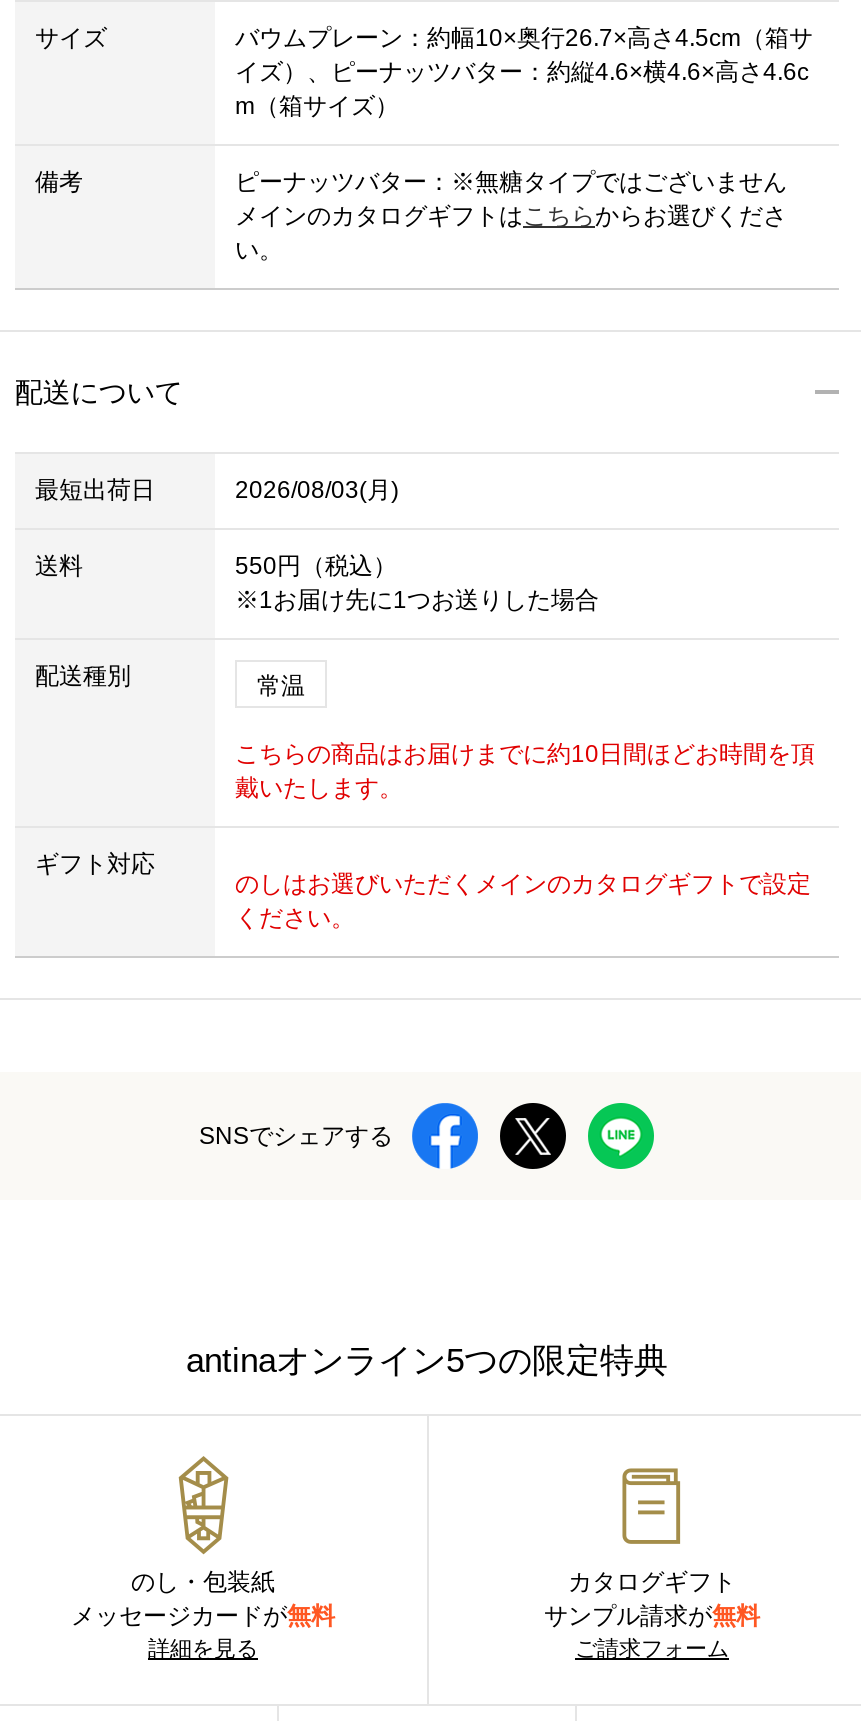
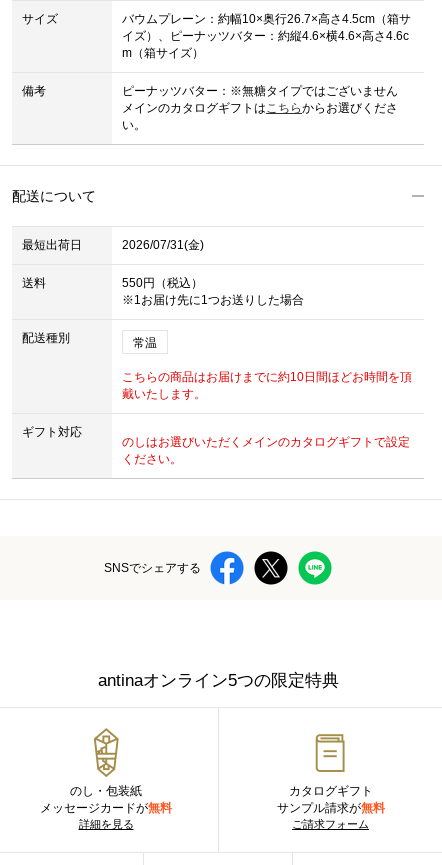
[235,476,399,504] 2026/08/03(月) -> [122,238,204,252] 2026/07/31(金)

